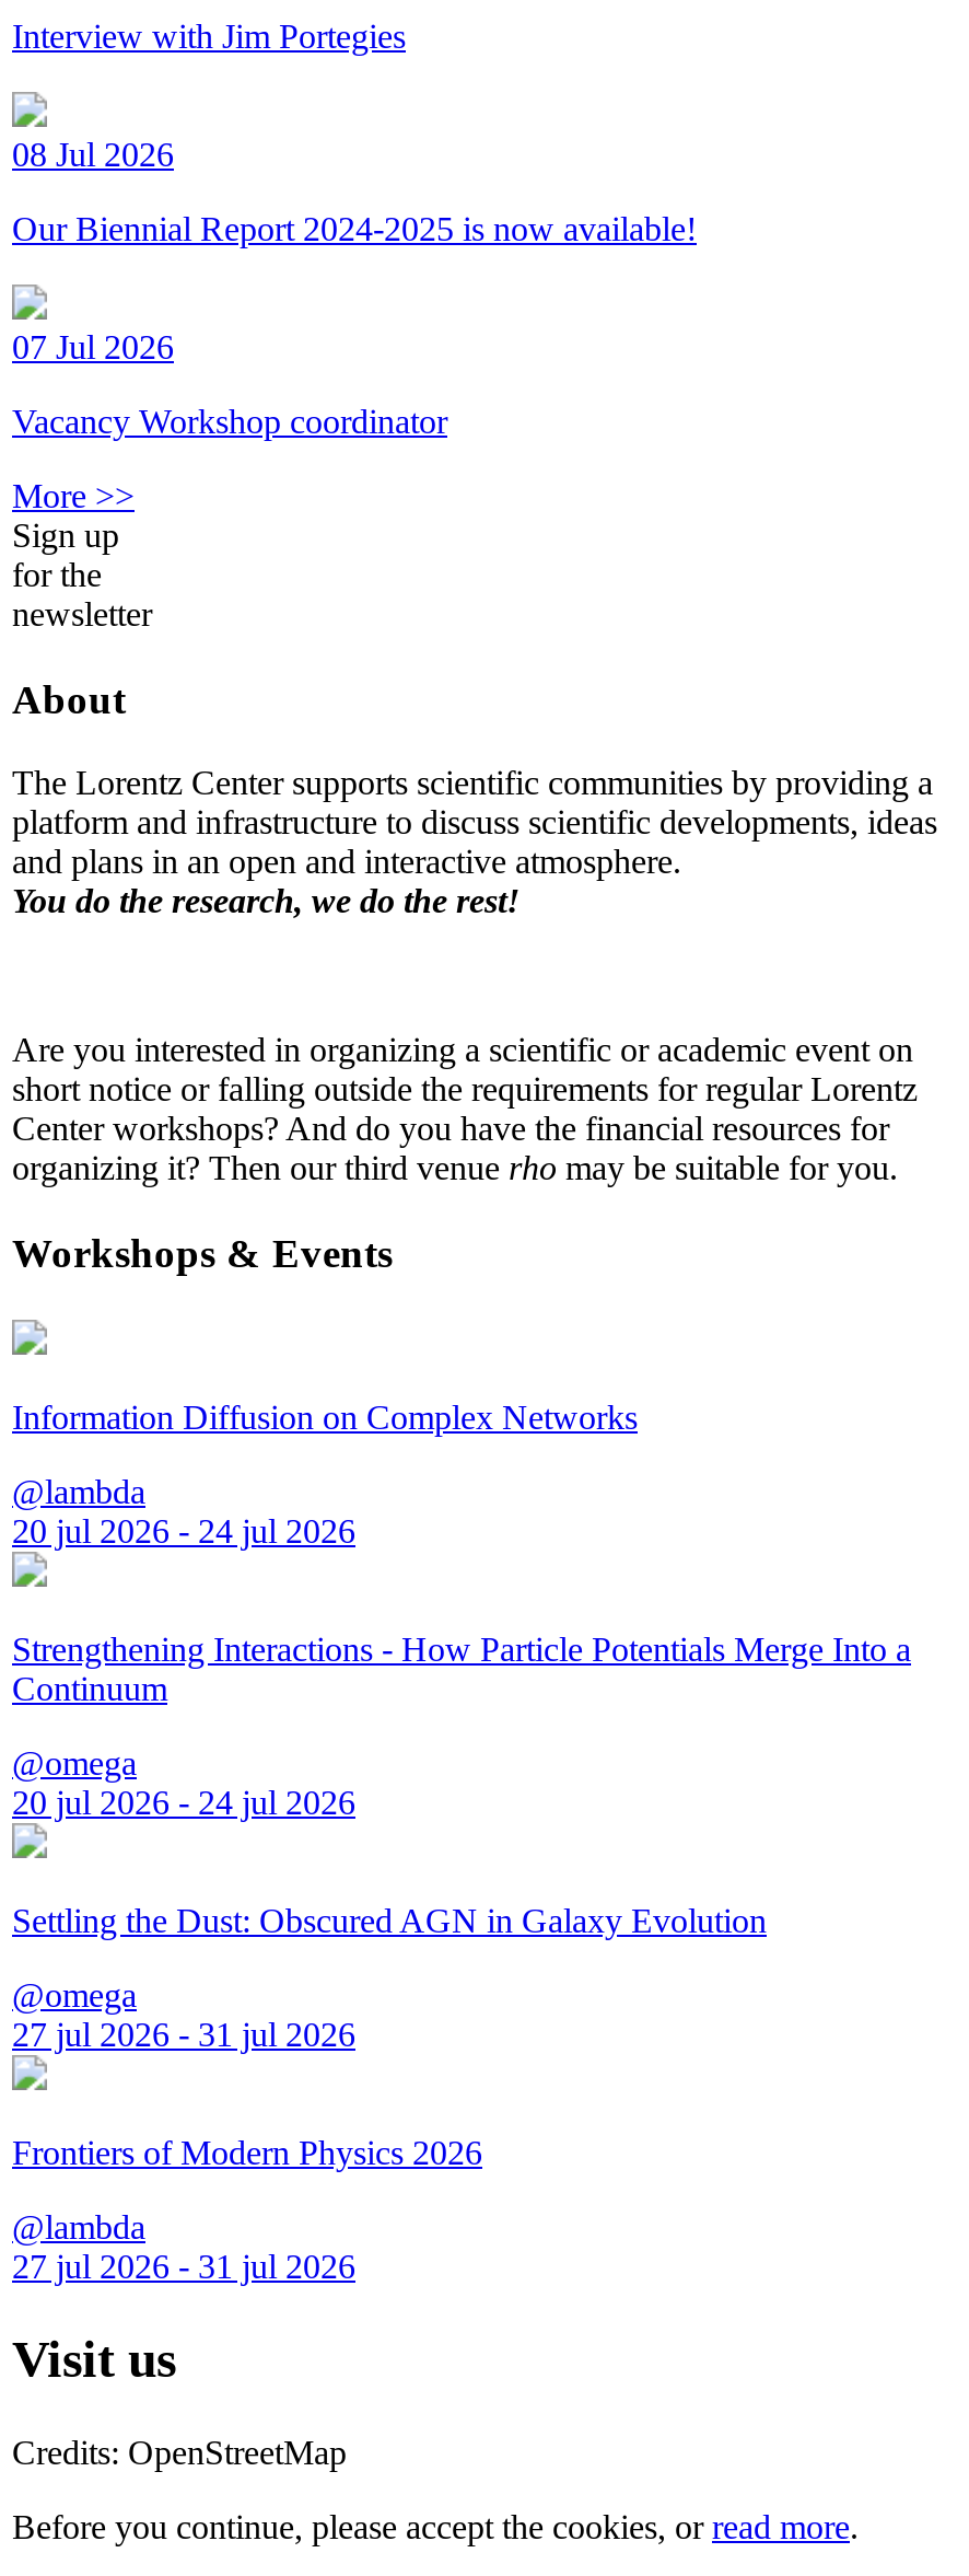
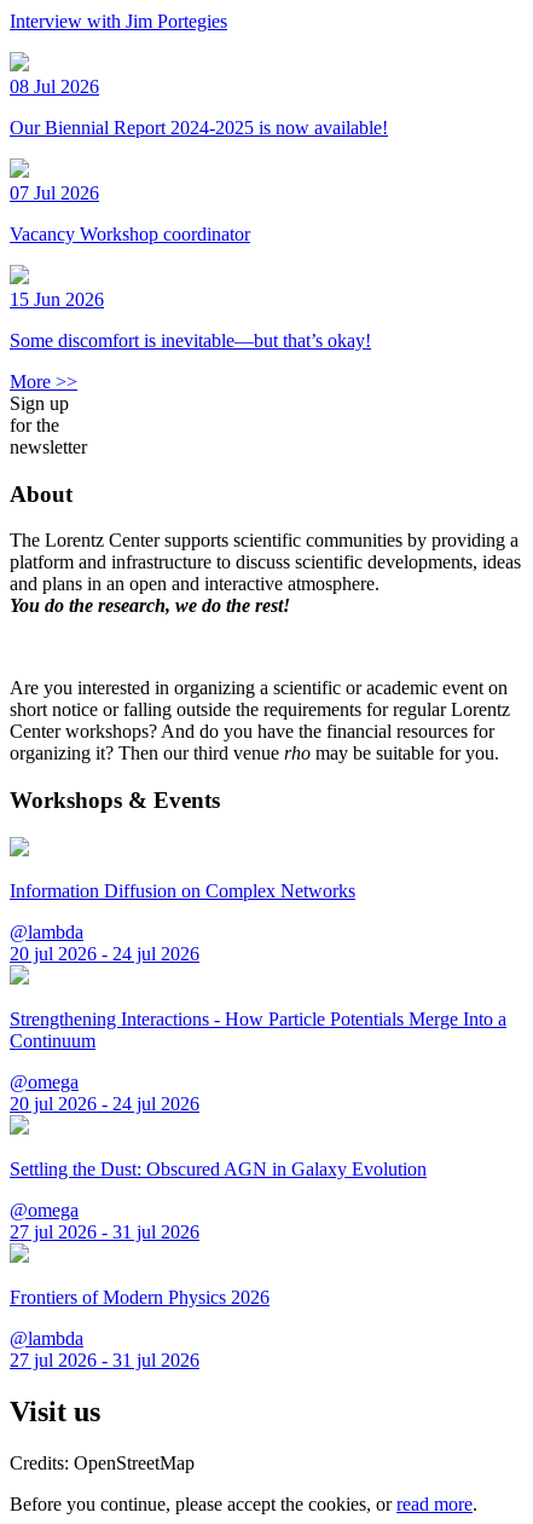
none -> [10,289,371,351] 15 Jun 2026 | Some discomfort is inevitable—but that’s okay!

